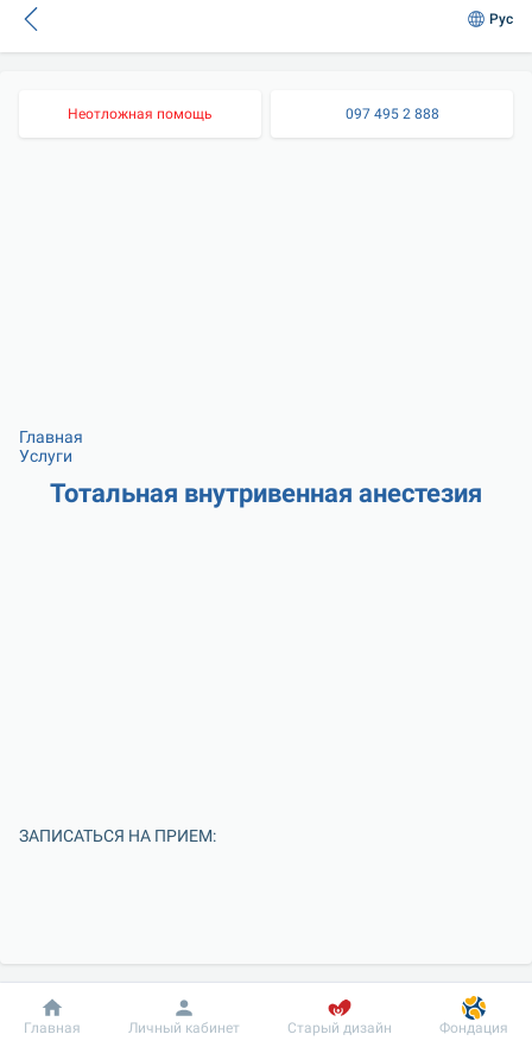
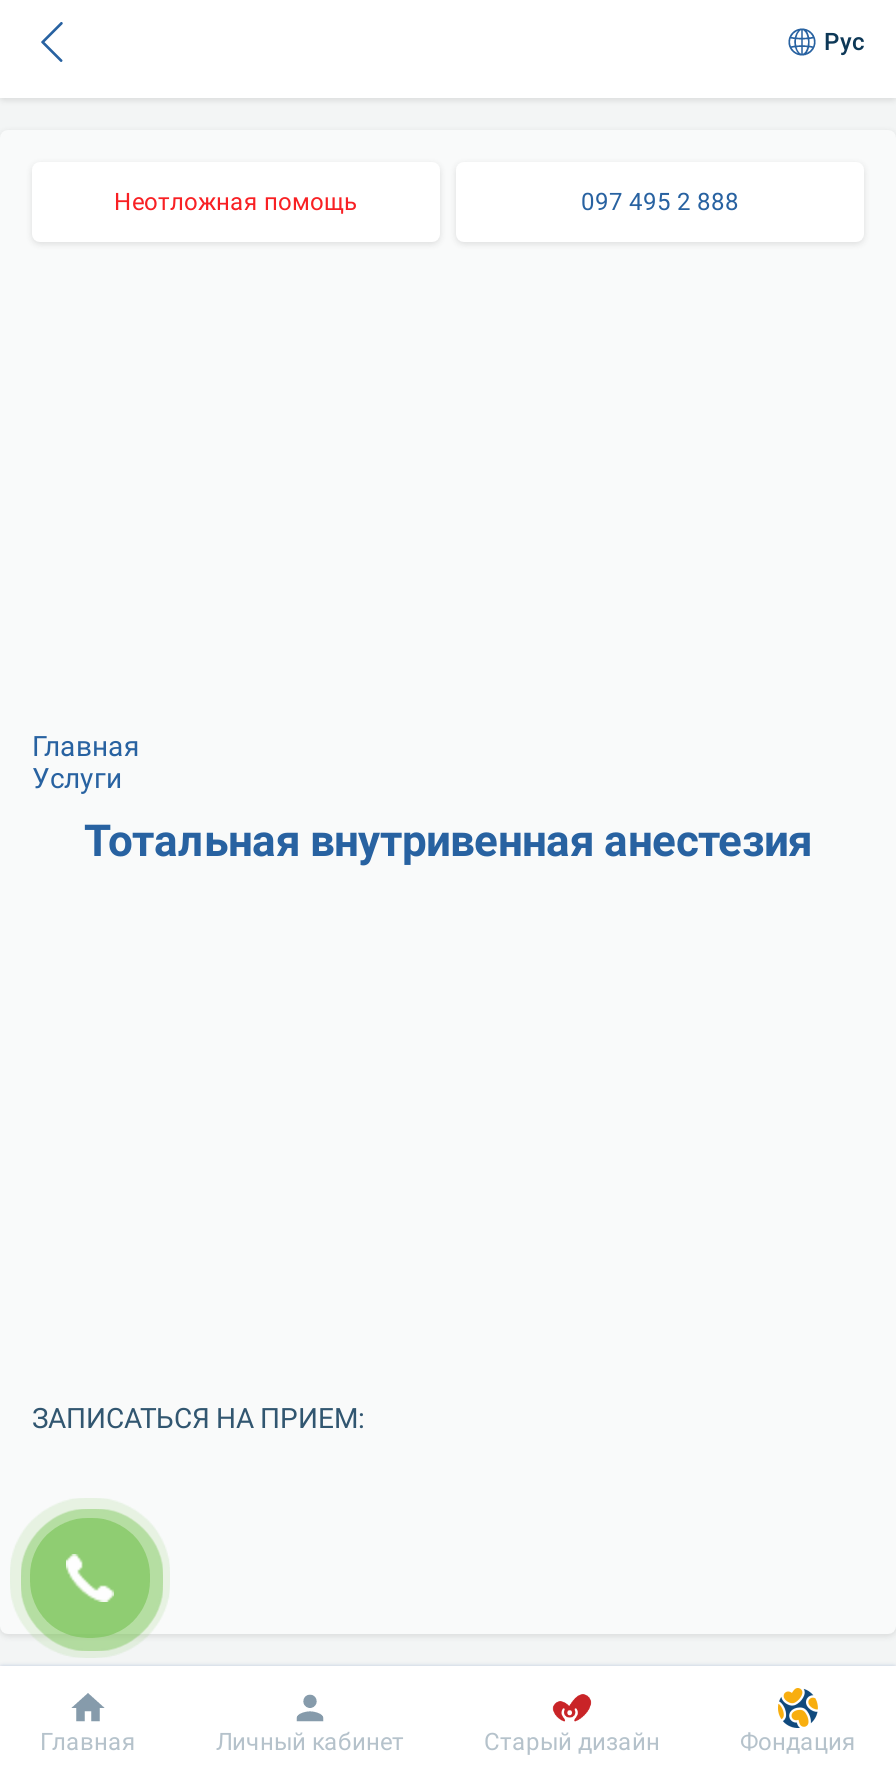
none -> [10,1498,170,1658] [image]

